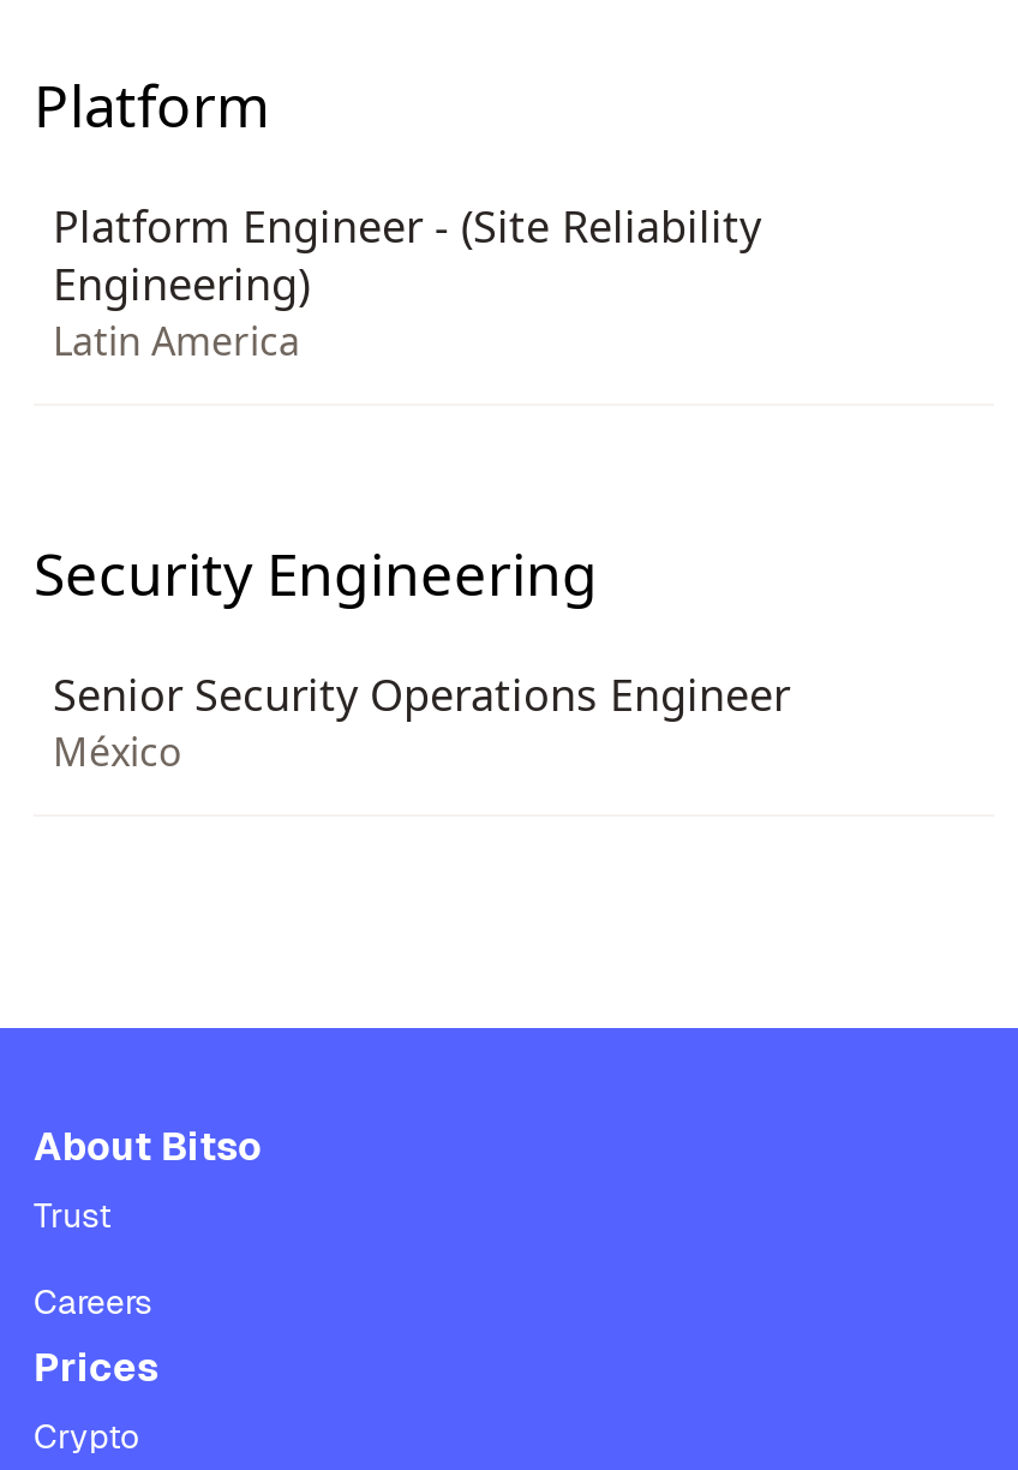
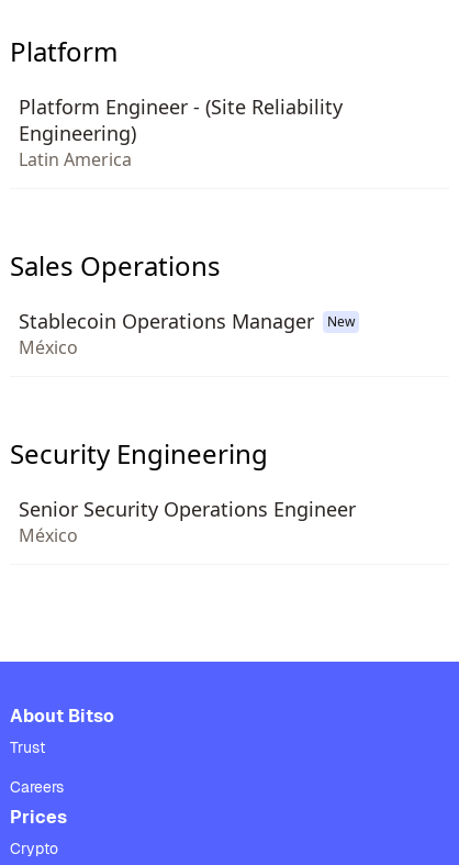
none -> [10,247,355,359] Sales Operations | Stablecoin Operations Manager | New | México

